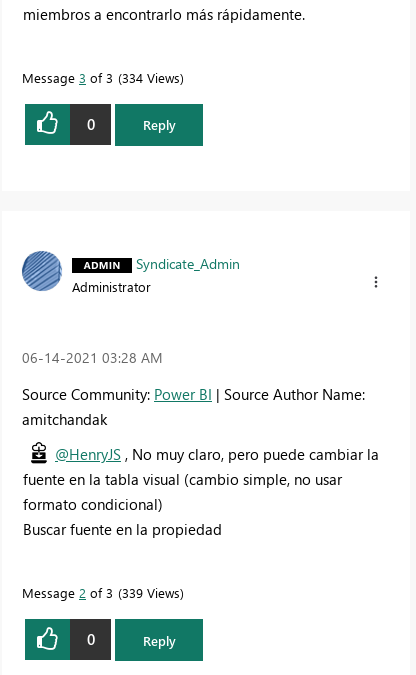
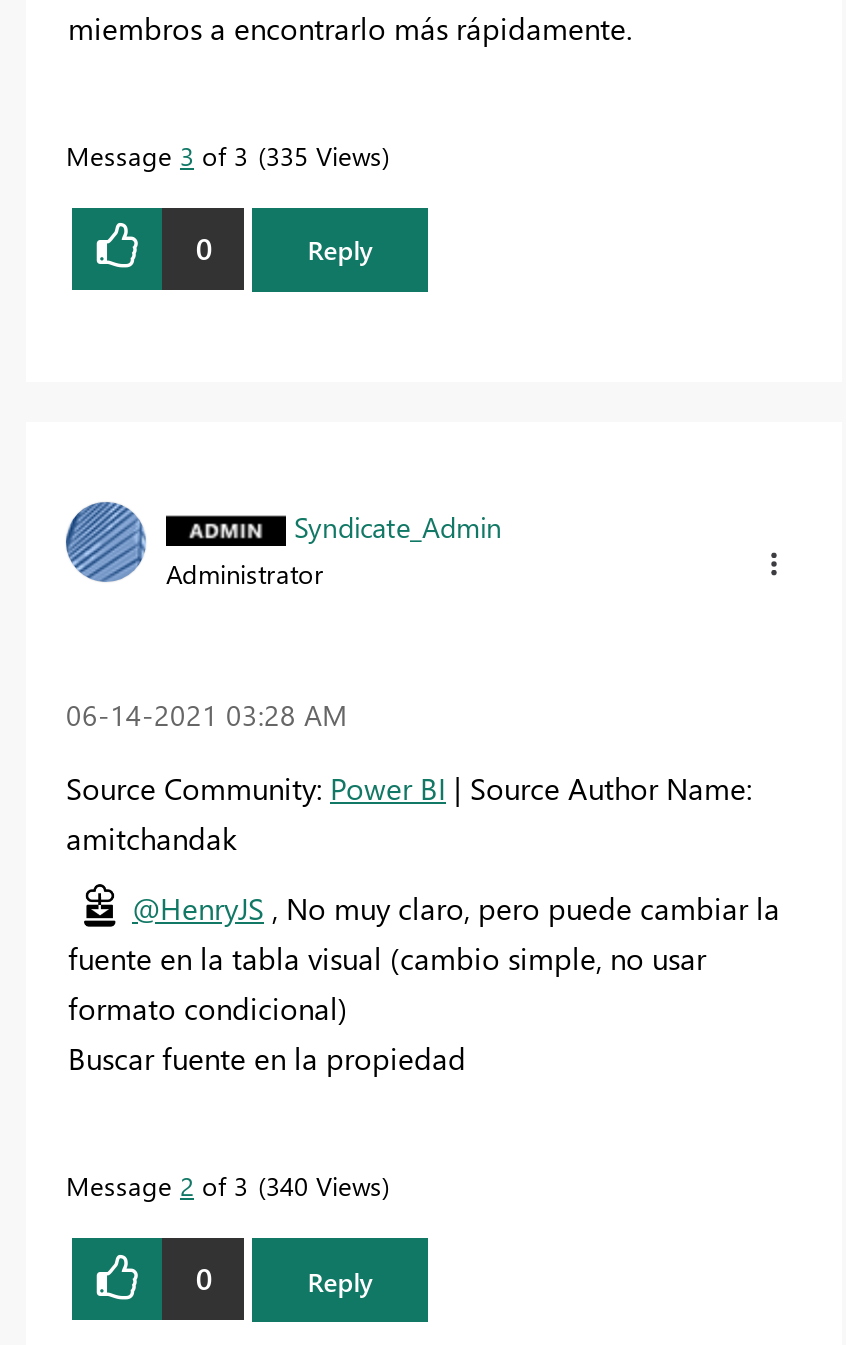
[22,68,180,85] Message 3 of 3 334 Views -> [66,137,382,171] Message 3 of 3 335 Views
[22,584,180,601] Message 2 of 3 339 Views -> [66,1168,382,1202] Message 2 of 3 340 Views

